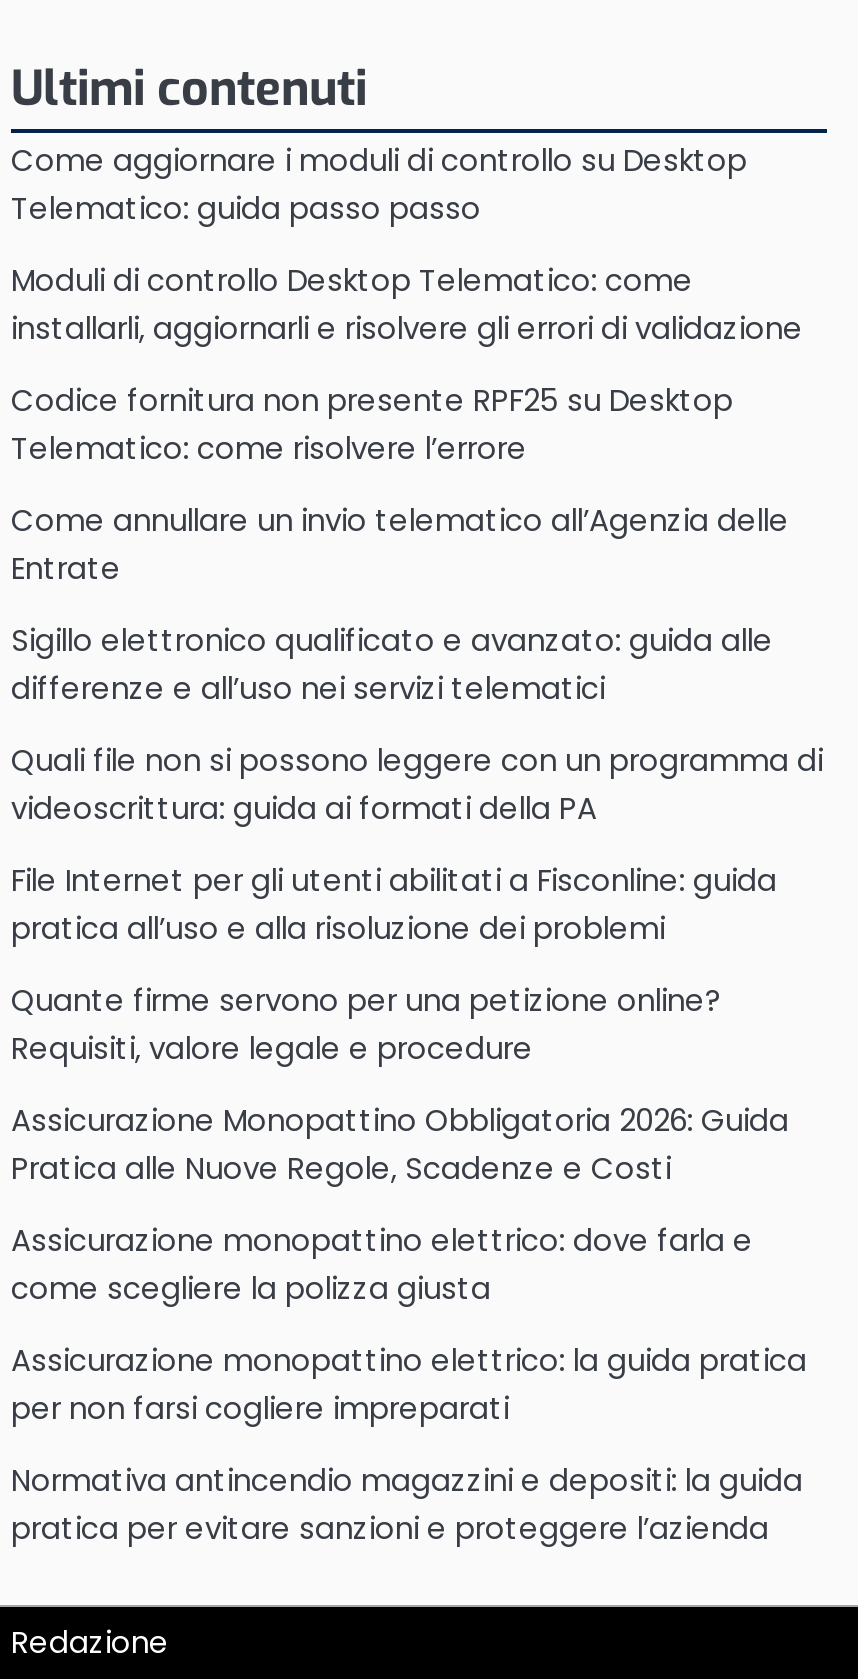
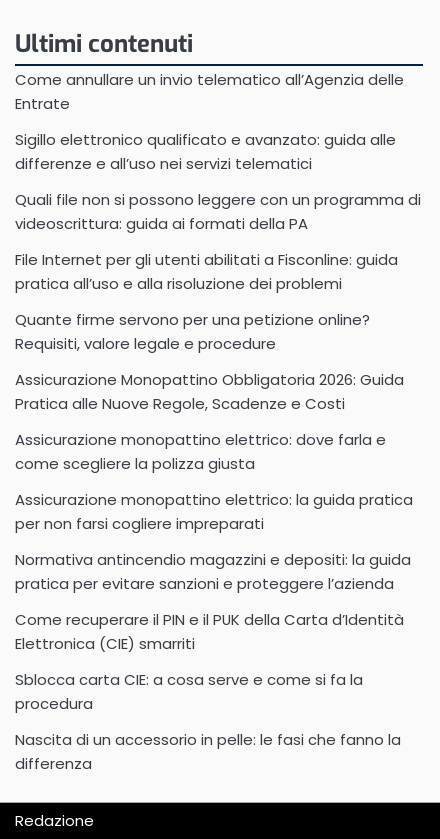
[11,138,803,468] Come aggiornare i moduli di controllo su Desktop | Telematico: guida passo passo | Moduli di controllo Desktop Telematico: come | installarli, aggiornarli e risolvere gli errori di validazione | Codice fornitura non presente RPF25 su Desktop | Telematico: come risolvere l’errore -> none
moved [11,498,823,1548] -> [15,68,421,593]: Come annullare un invio telematico all’Agenzia delle | Entrate | Sigillo elettronico qualificato e avanzato: guida alle | ... | Normativa antincendio magazzini e depositi: la guida | pratica per evitare sanzioni e proteggere l’azienda
none -> [15,608,404,773] Come recuperare il PIN e il PUK della Carta d’Identità | Elettronica (CIE) smarriti | Sblocca carta CIE: a cosa serve e come si fa la | procedura | Nascita di un accessorio in pelle: le fasi che fanno la | differenza

